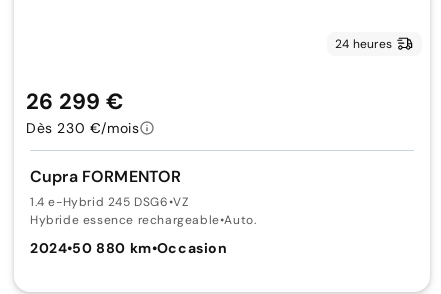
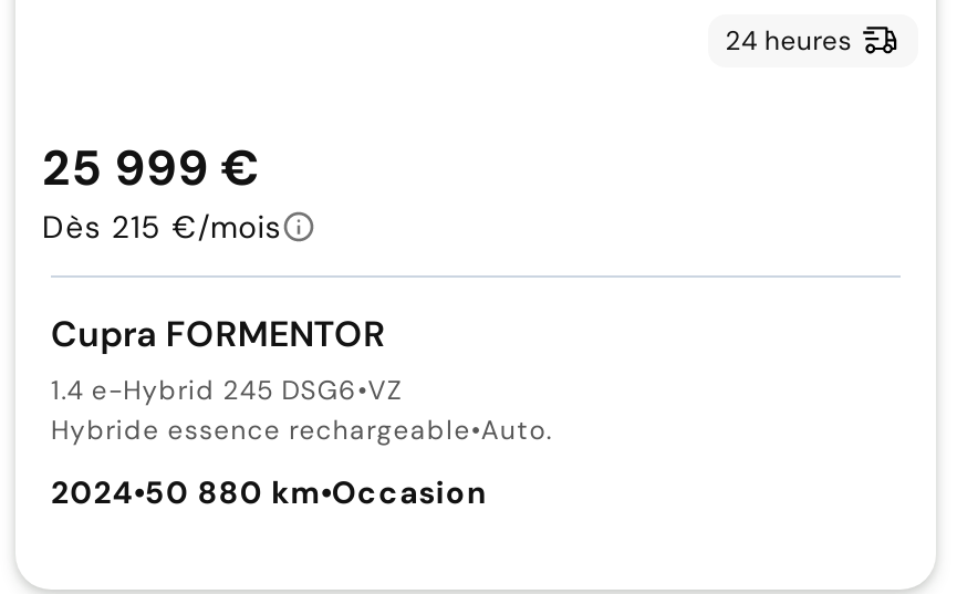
[26,87,123,116] 26 299 € -> [42,136,259,200] 25 999 €
[26,119,139,137] Dès 230 €/mois -> [42,206,282,246] Dès 215 €/mois

